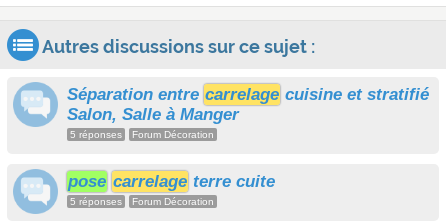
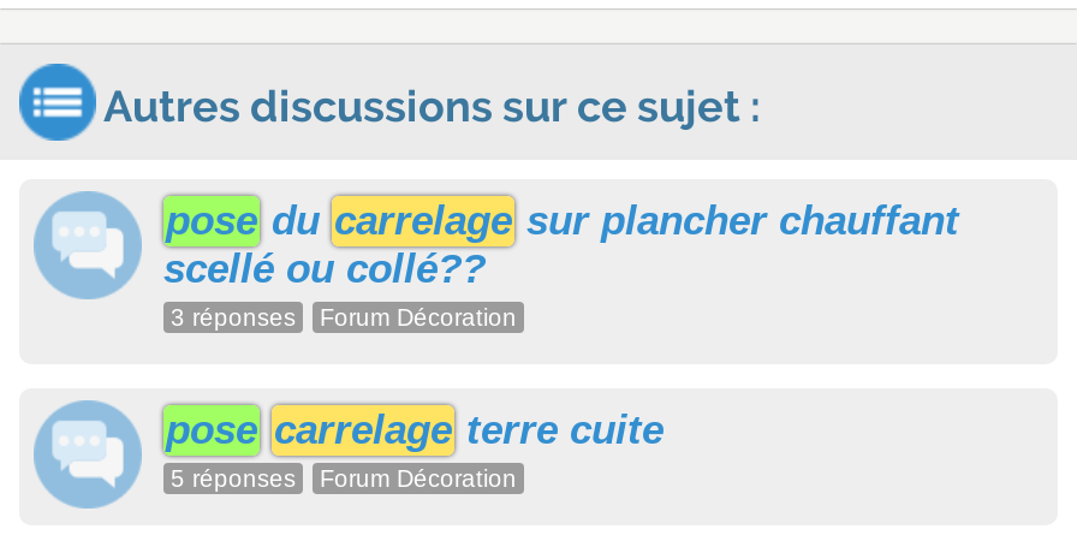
[67,85,429,140] Séparation entre carrelage cuisine et stratifié | Salon, Salle à Manger | 5 réponses -> [163,198,959,331] pose du carrelage sur plancher chauffant | scellé ou collé?? | 3 réponses

